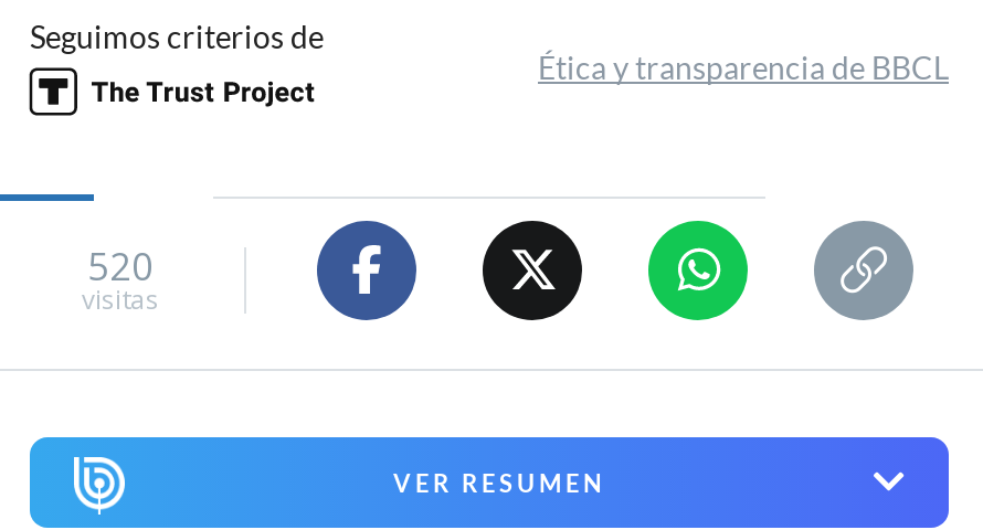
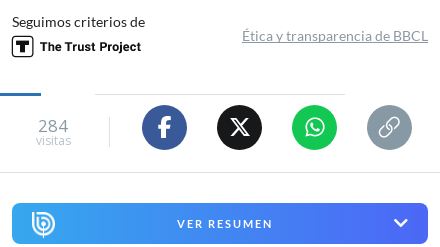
[87,242,154,293] 520 -> [38,114,68,137] 284

